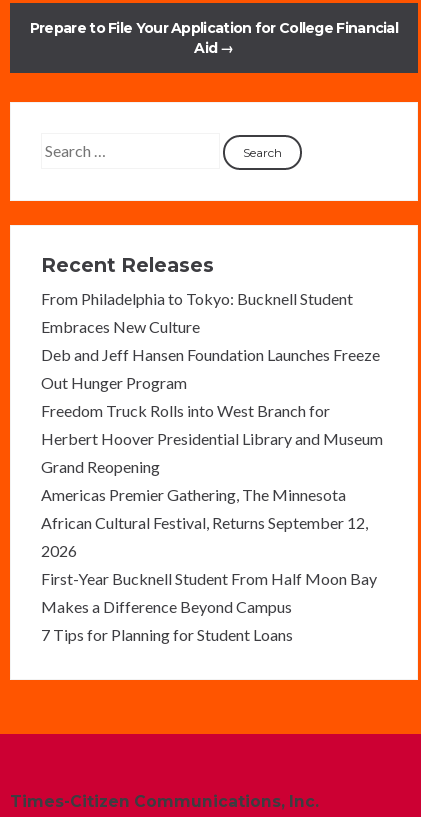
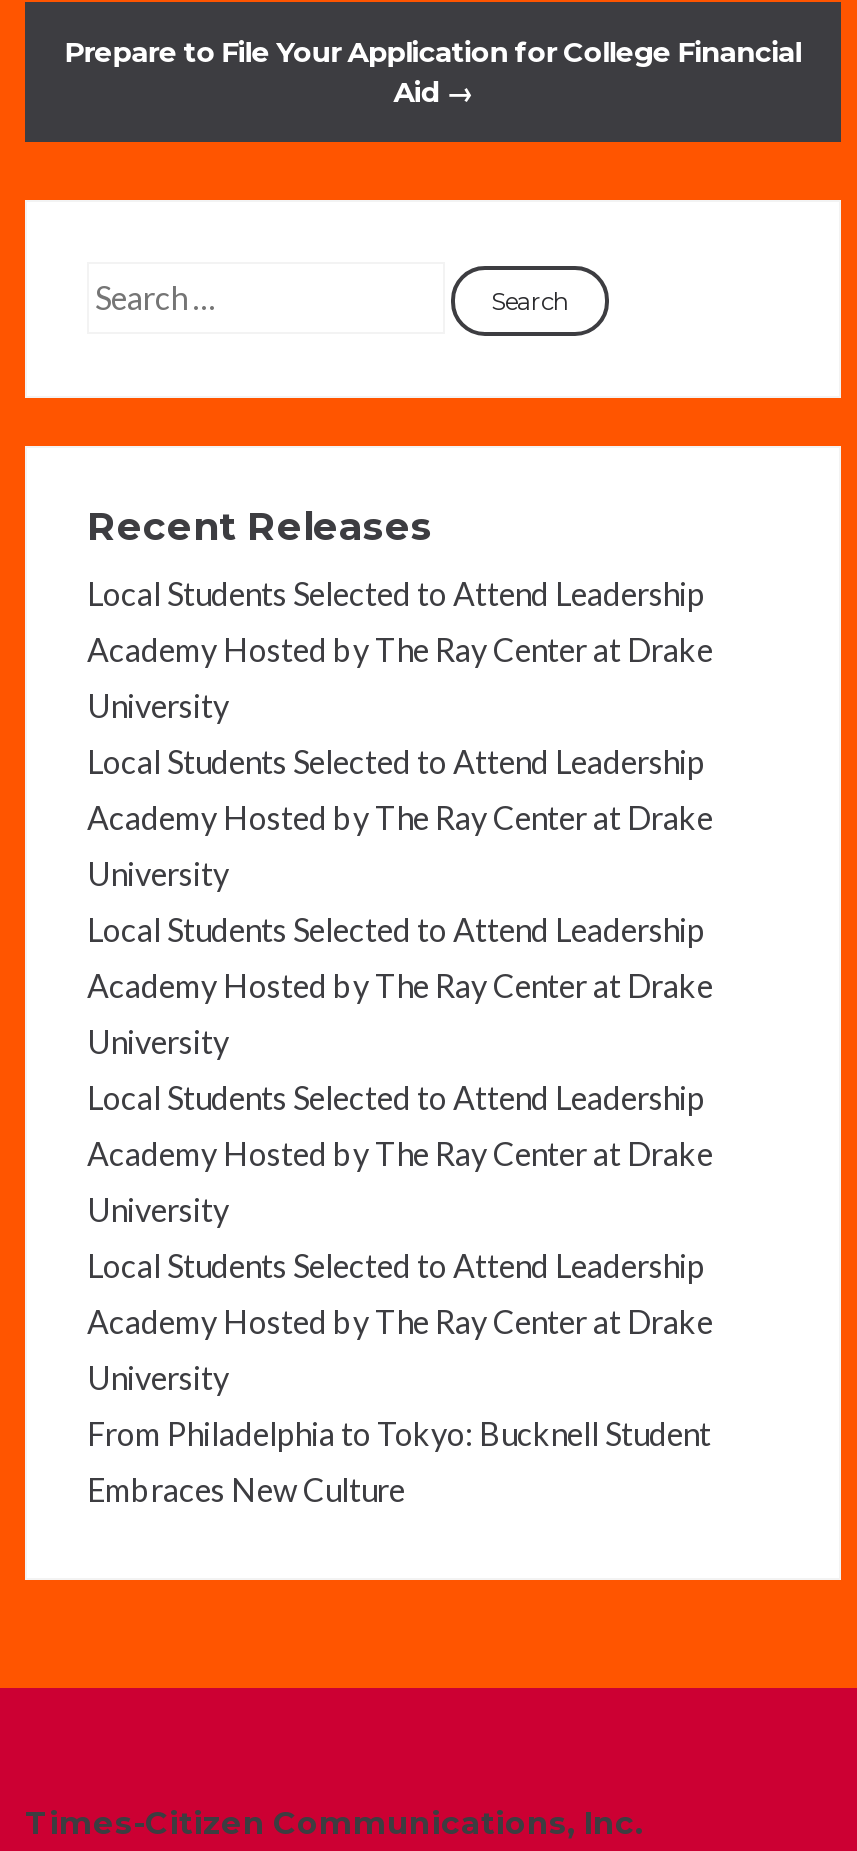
none -> [87,573,713,1395] Local Students Selected to Attend Leadership | Academy Hosted by The Ray Center at Drake | University | Local Students Selected to Attend Leadership | Academy Hosted by The Ray Center at Drake | University | Local Students Selected to Attend Leadership | Academy Hosted by The Ray Center at Drake | University | Local Students Selected to Attend Leadership | Academy Hosted by The Ray Center at Drake | University | Local Students Selected to Attend Leadership | Academy Hosted by The Ray Center at Drake | University
moved [41,288,353,335] -> [87,1413,711,1507]: From Philadelphia to Tokyo: Bucknell Student | Embraces New Culture
[41,344,383,643] Deb and Jeff Hansen Foundation Launches Freeze | Out Hunger Program | Freedom Truck Rolls into West Branch for | Herbert Hoover Presidential Library and Museum | Grand Reopening | Americas Premier Gathering, The Minnesota | African Cultural Festival, Returns September 12, | 2026 | First-Year Bucknell Student From Half Moon Bay | Makes a Difference Beyond Campus | 7 Tips for Planning for Student Loans -> none

